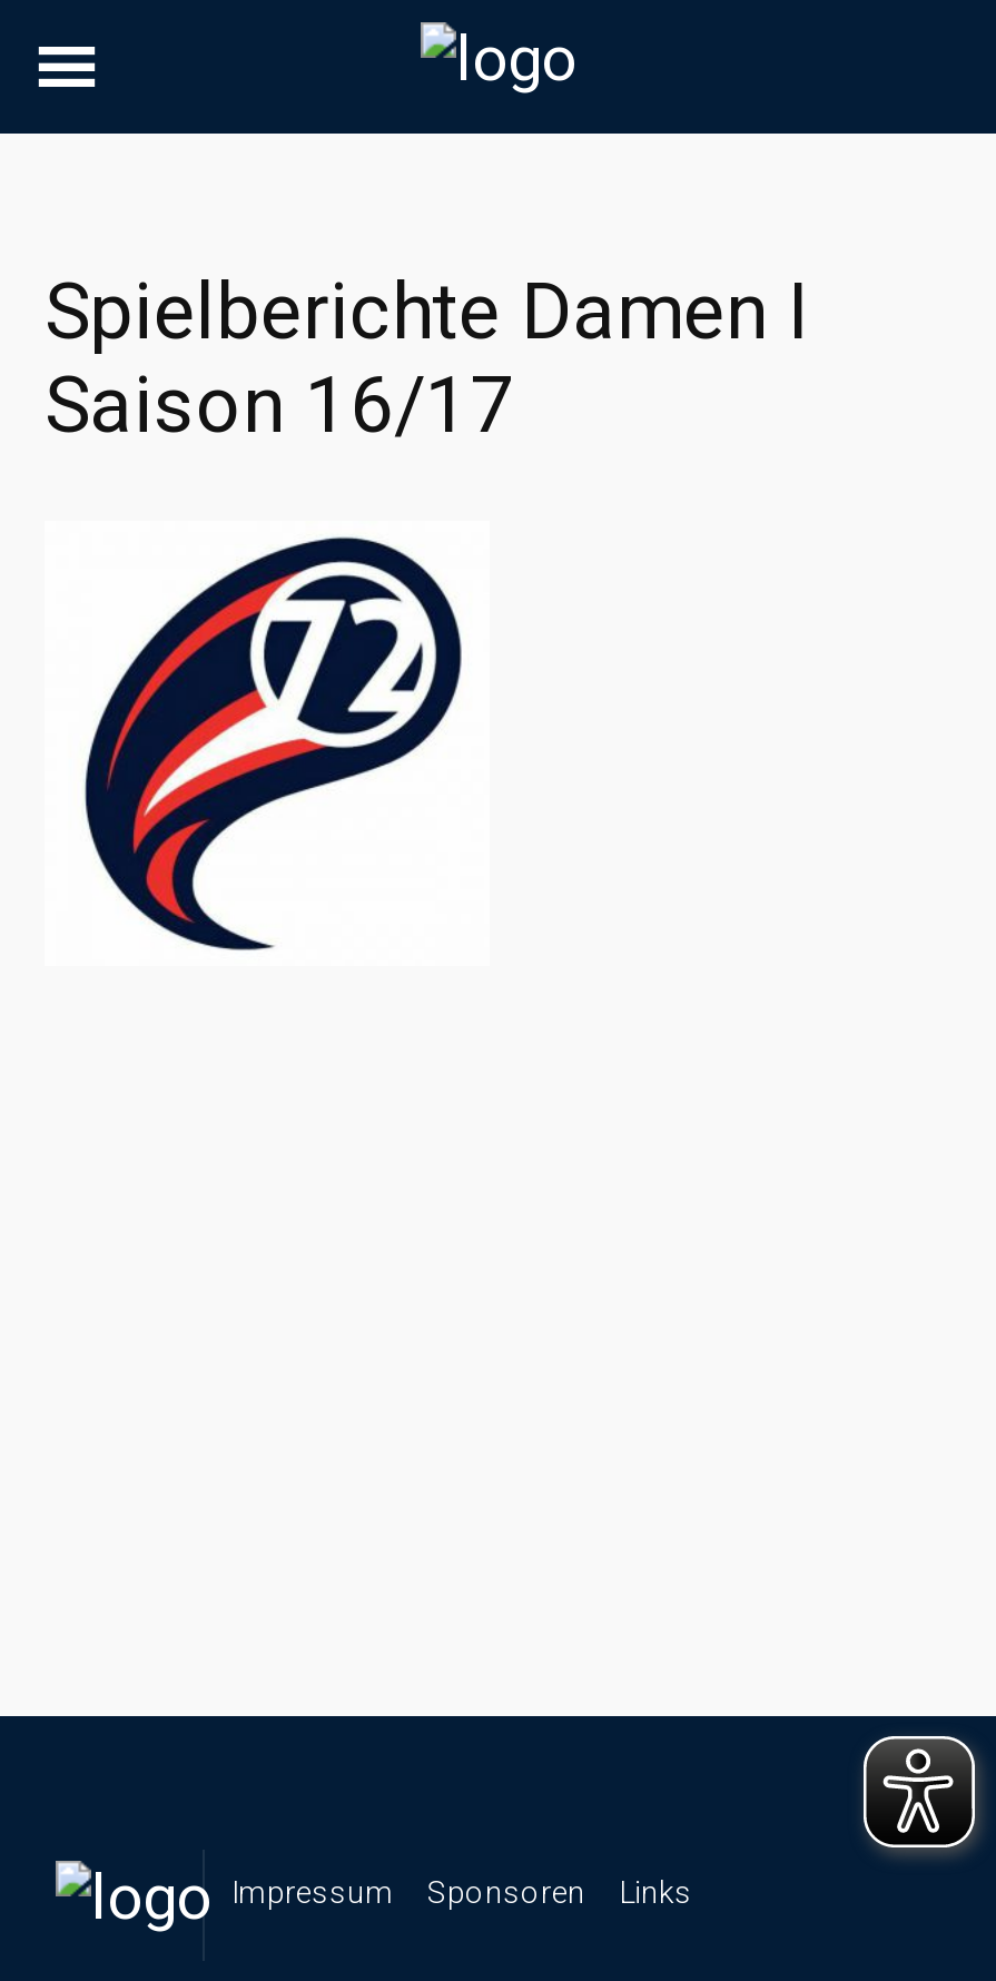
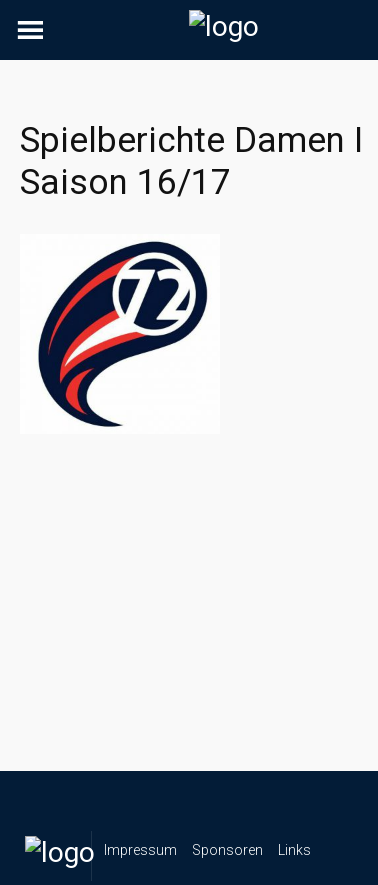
[861,1734,982,1856] [image] -> none

